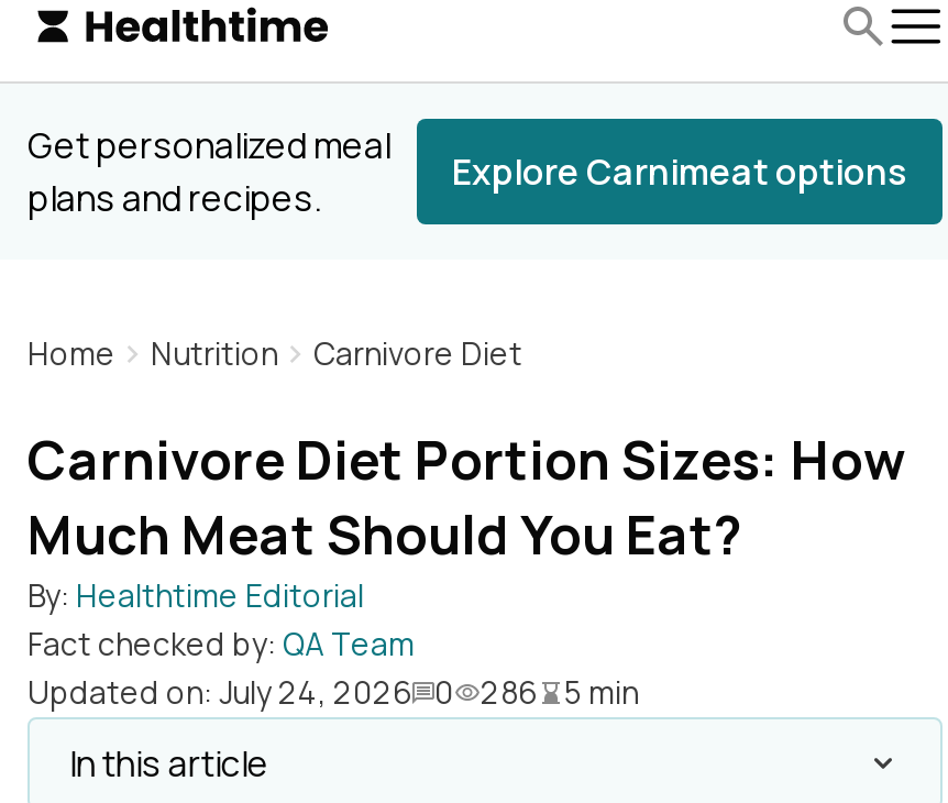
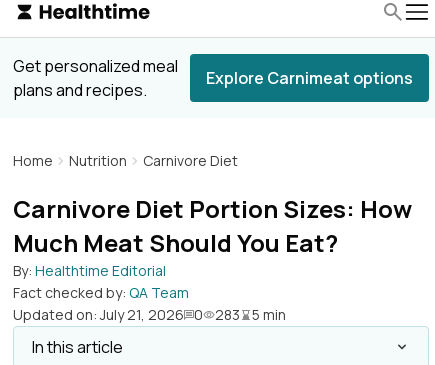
[27,671,454,713] Updated on: July 24, 2026 0 -> [13,305,203,324] Updated on: July 21, 2026 0
[481,671,538,713] 286 -> [215,305,240,324] 283

